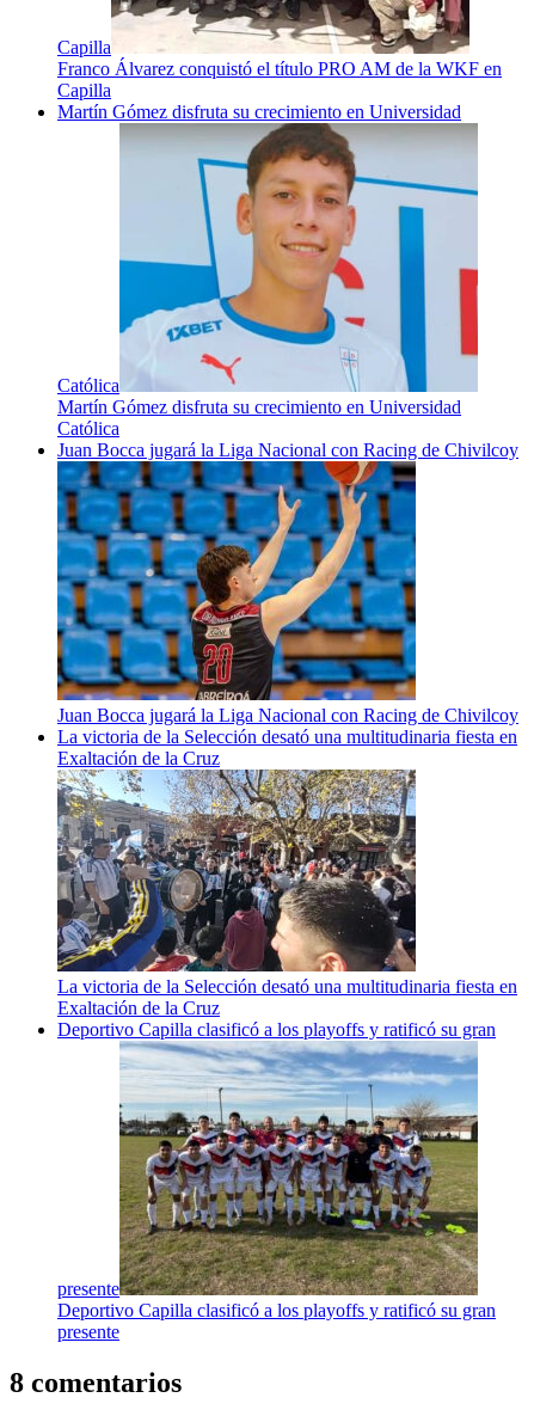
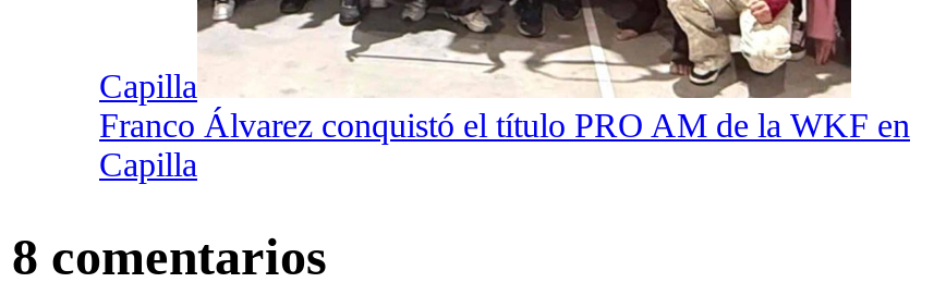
[57,102,461,122] Martín Gómez disfruta su crecimiento en Universidad -> none
[57,131,518,460] [image] | Católica | Martín Gómez disfruta su crecimiento en Universidad | Católica | Juan Bocca jugará la Liga Nacional con Racing de Chivilcoy -> none
[56,470,518,769] [image] | Juan Bocca jugará la Liga Nacional con Racing de Chivilcoy | La victoria de la Selección desató una multitudinaria fiesta en | Exaltación de la Cruz -> none
[56,768,517,1040] [image] | La victoria de la Selección desató una multitudinaria fiesta en | Exaltación de la Cruz | Deportivo Capilla clasificó a los playoffs y ratificó su gran -> none
[57,1049,496,1342] [image] | presente | Deportivo Capilla clasificó a los playoffs y ratificó su gran | presente -> none

